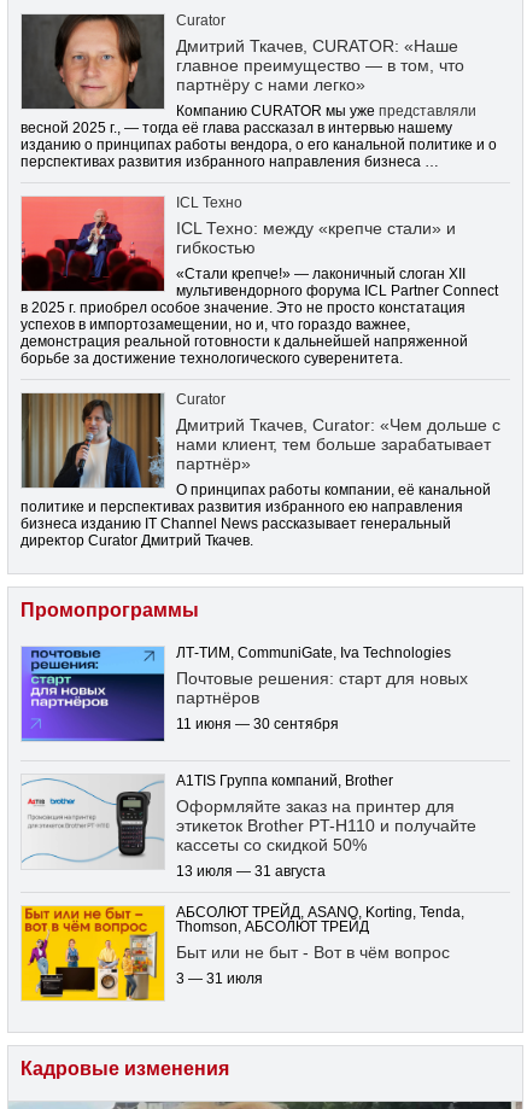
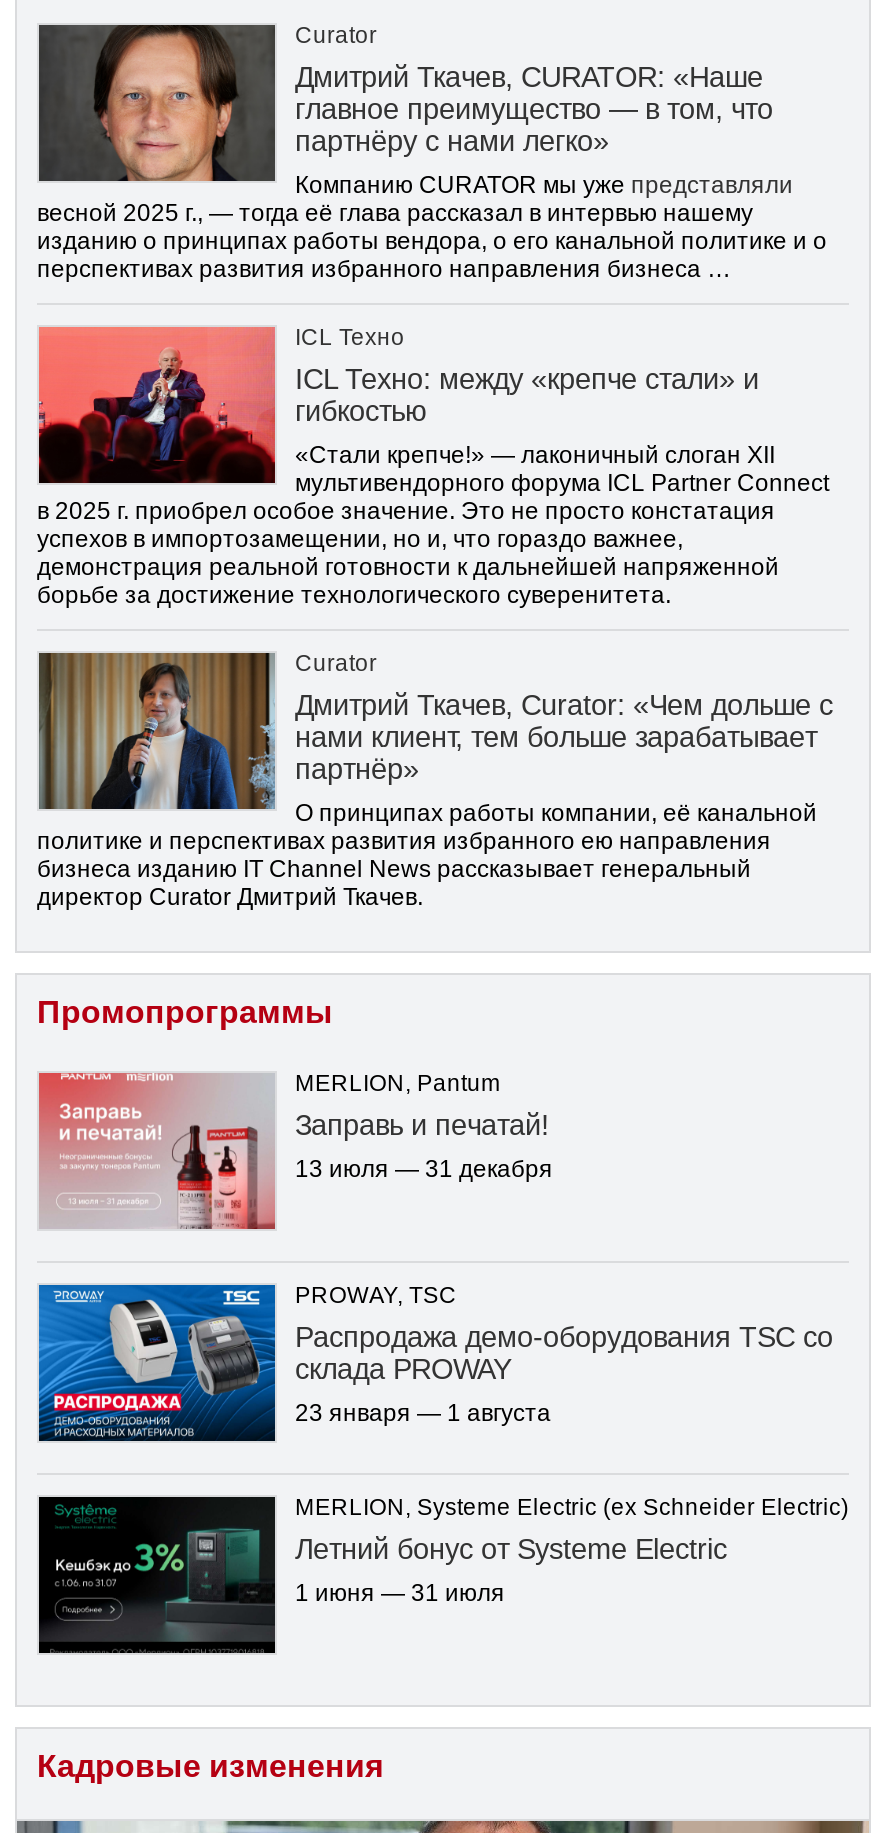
[21,645,468,742] [image] | ЛТ-ТИМ, CommuniGate, Iva Technologies | Почтовые решения: старт для новых | партнёров | 11 июня — 30 сентября -> [37,1070,553,1231] [image] | MERLION, Pantum | Заправь и печатай! | 13 июля — 31 декабря
[22,773,476,879] [image] | A1TIS Группа компаний, Brother | Оформляйте заказ на принтер для | этикеток Brother PT-H110 и получайте | кассеты со скидкой 50% | 13 июля — 31 августа -> [37,1282,833,1443] [image] | PROWAY, TSC | Распродажа демо-оборудования TSC со | склада PROWAY | 23 января — 1 августа
[21,904,464,1002] [image] | АБСОЛЮТ ТРЕЙД, ASANO, Korting, Tenda, | Thomson, АБСОЛЮТ ТРЕЙД | Быт или не быт - Вот в чём вопрос | 3 — 31 июля -> [37,1494,849,1655] [image] | MERLION, Systeme Electric (ex Schneider Electric) | Летний бонус от Systeme Electric | 1 июня — 31 июля

